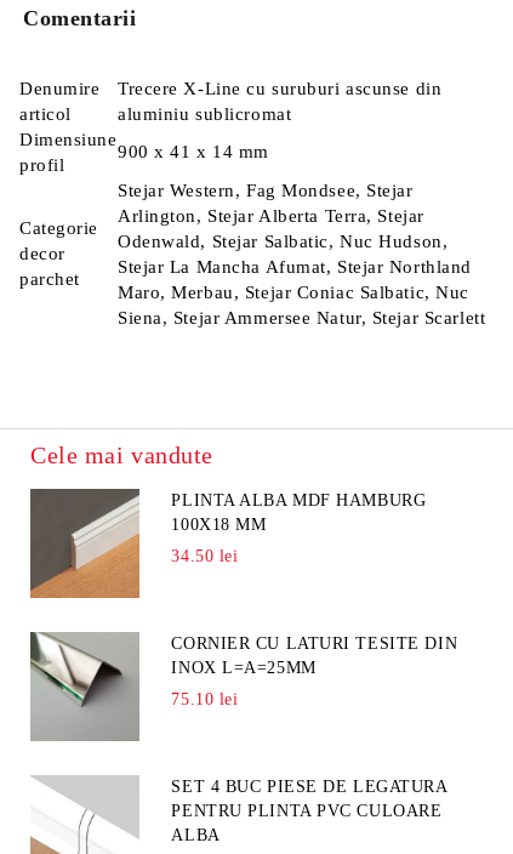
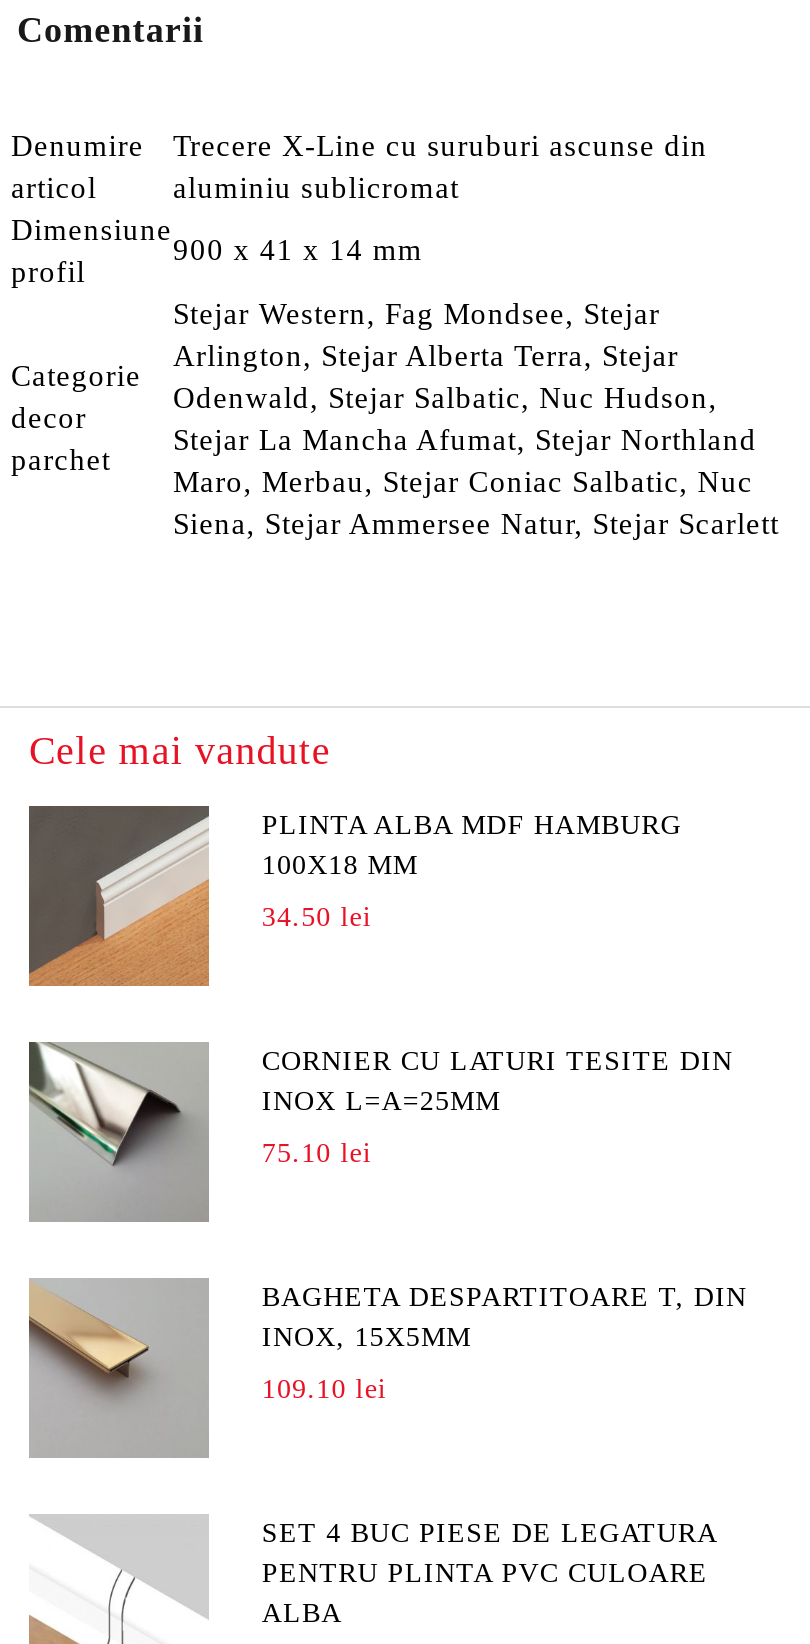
none -> [27,1280,747,1404] [image] | BAGHETA DESPARTITOARE T, DIN | INOX, 15X5MM | 109.10 lei

